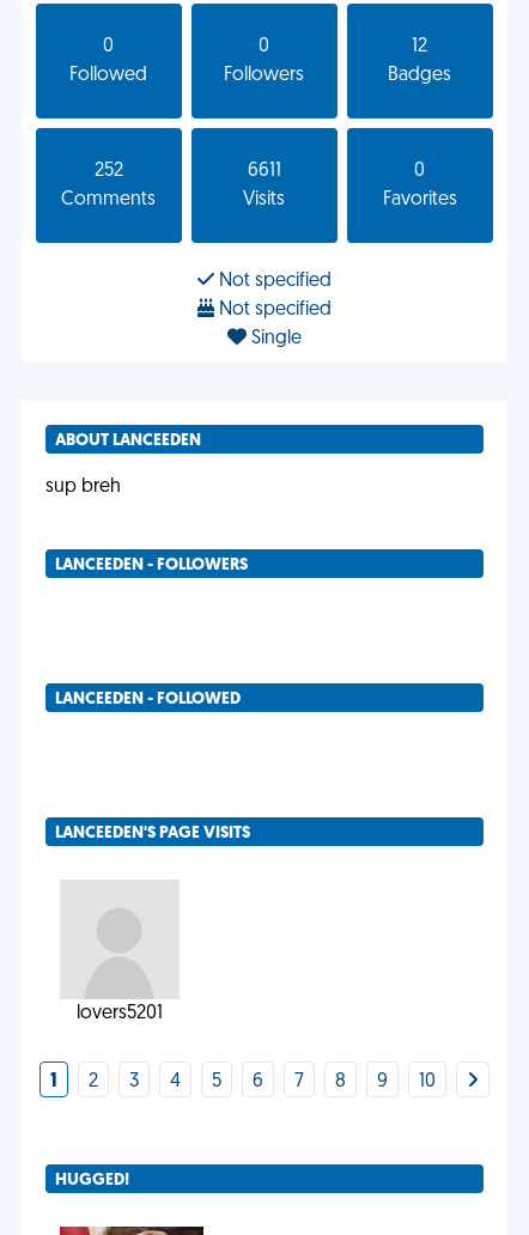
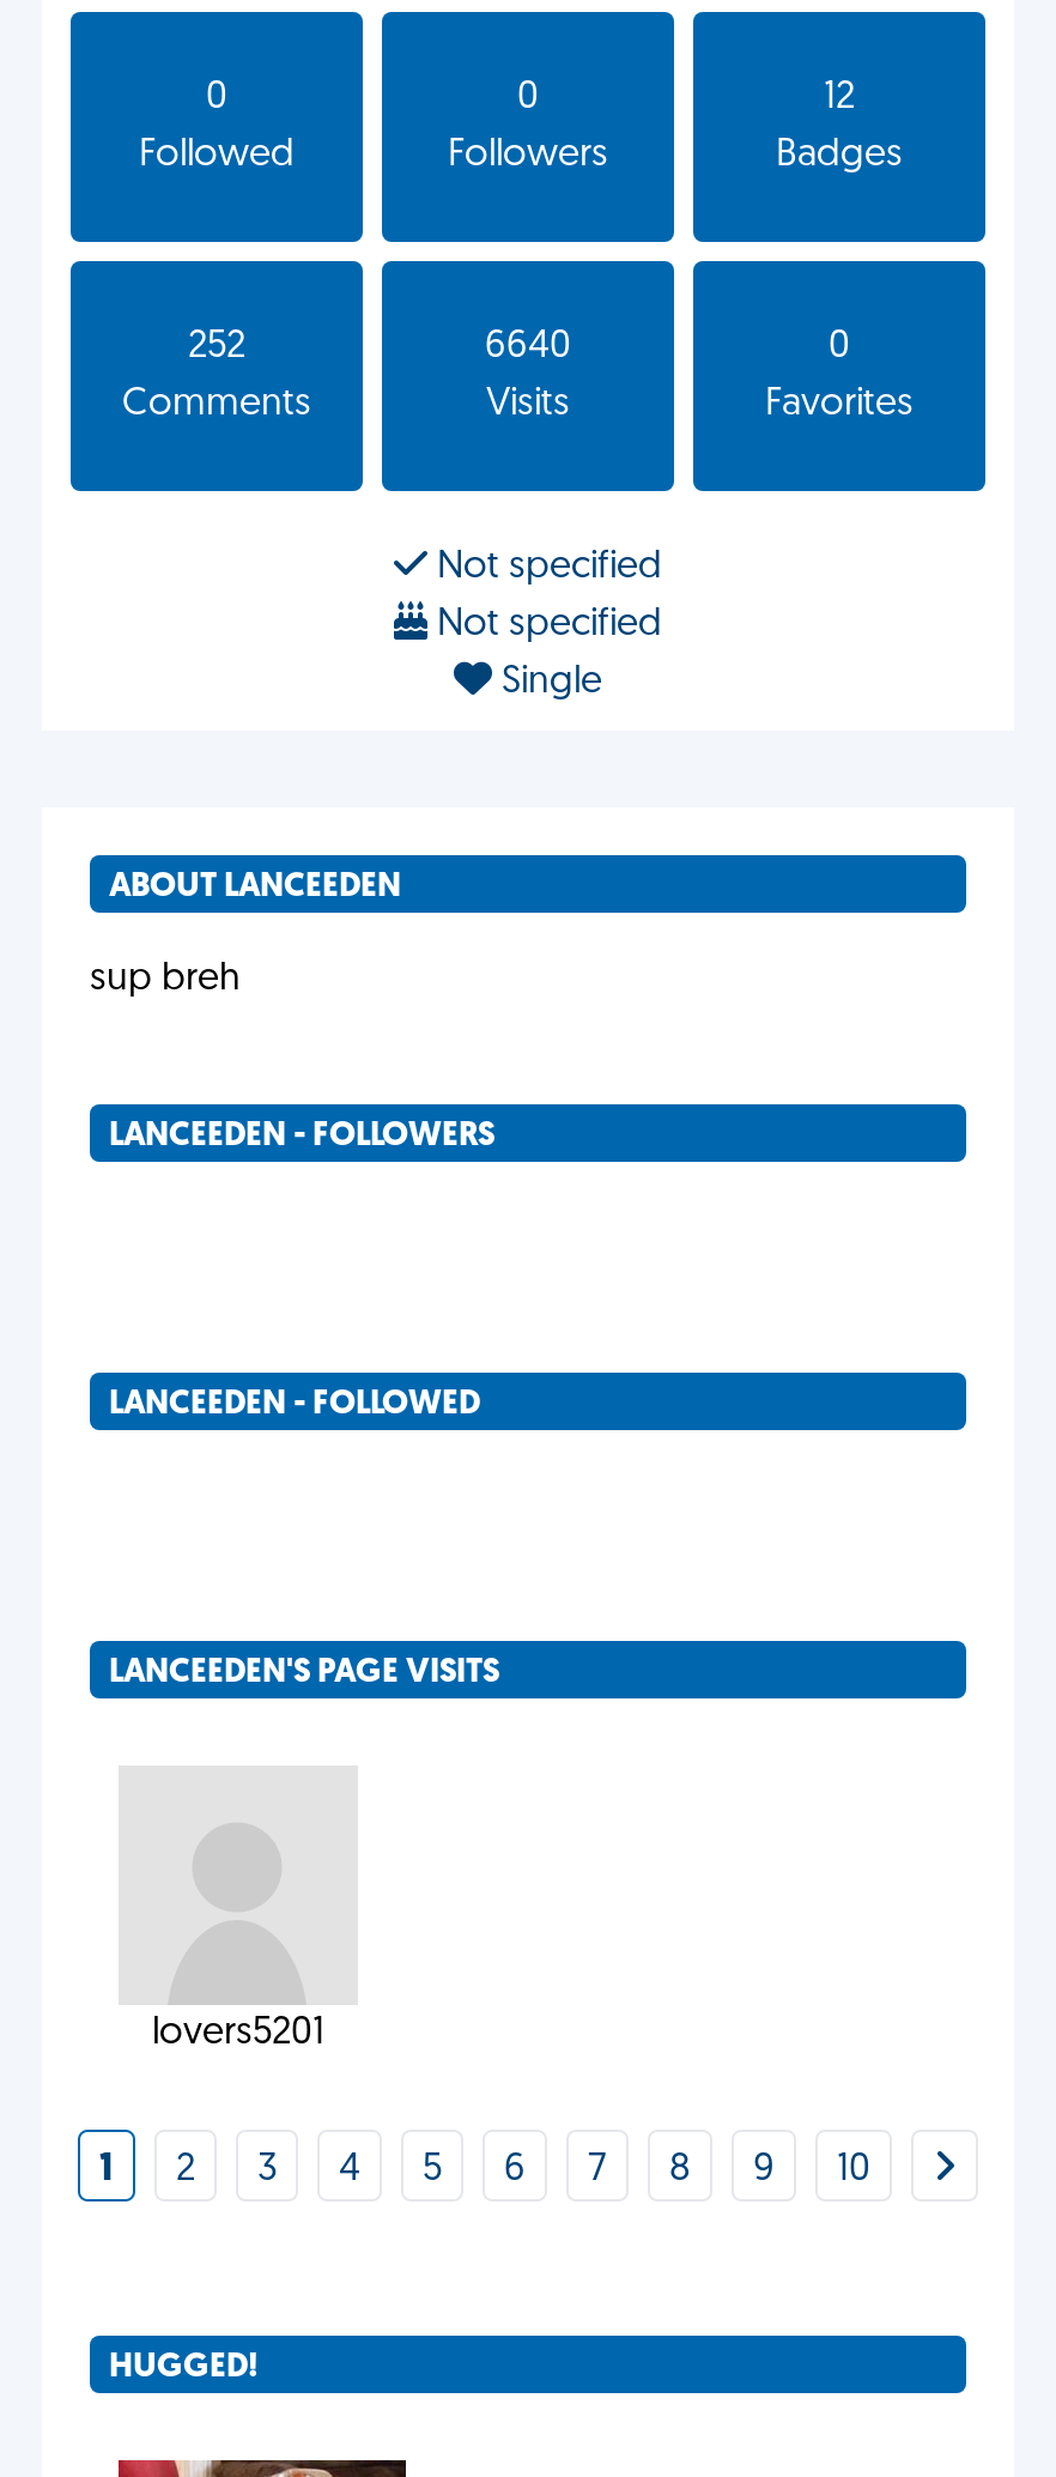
[248,162,281,181] 6611 -> [485,328,571,367] 6640

